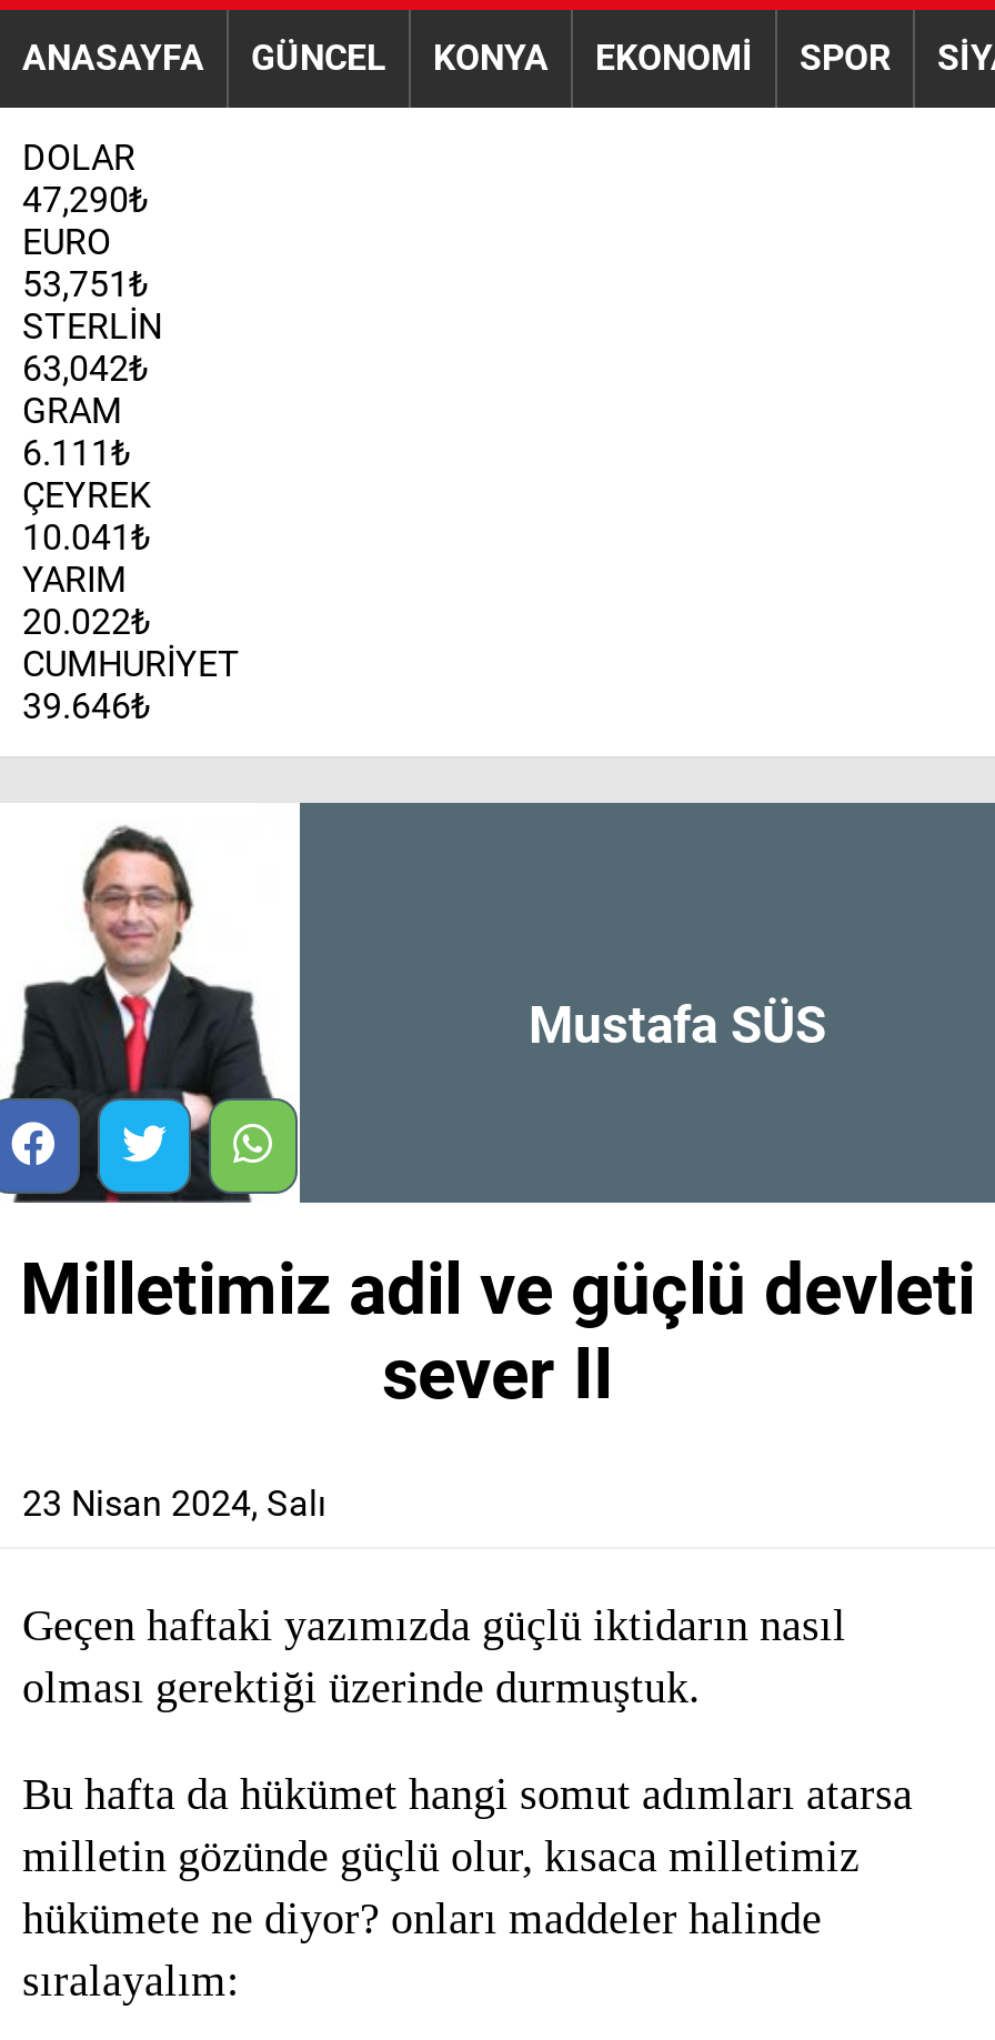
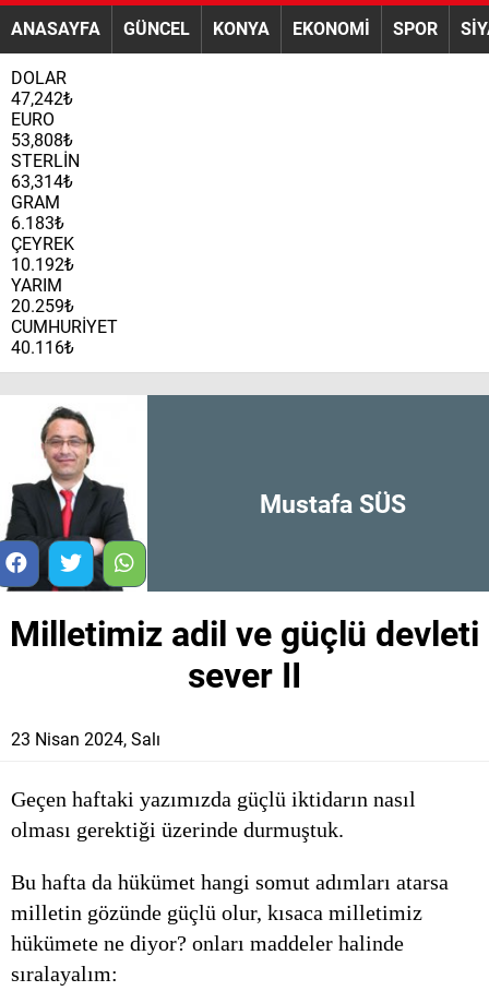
[22,179,149,221] 47,290₺ -> [11,89,73,109] 47,242₺
[22,263,149,306] 53,751₺ -> [11,130,73,151] 53,808₺
[22,348,149,390] 63,042₺ -> [11,171,73,192] 63,314₺
[22,432,131,474] 6.111₺ -> [11,213,64,234] 6.183₺
[22,517,151,559] 10.041₺ -> [11,254,74,275] 10.192₺
[22,601,151,643] 20.022₺ -> [11,296,74,317] 20.259₺
[22,685,151,728] 39.646₺ -> [11,337,74,358] 40.116₺

